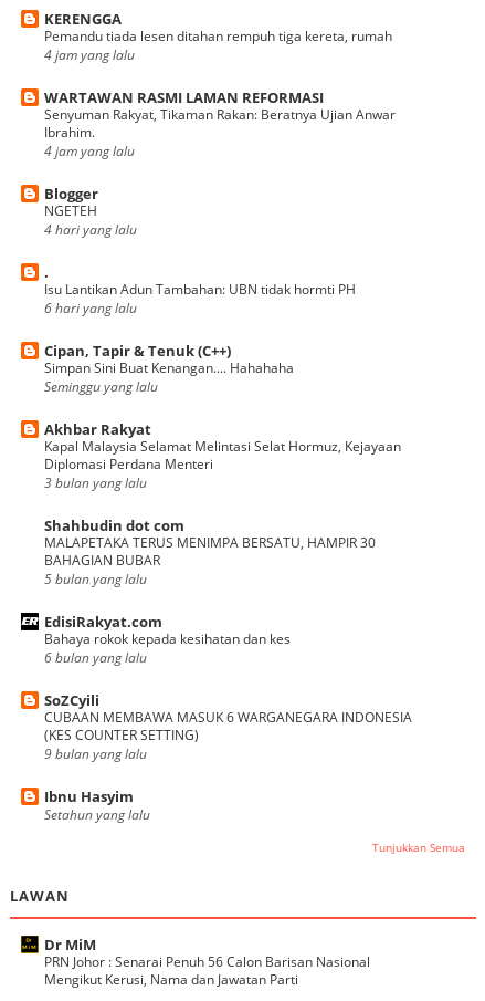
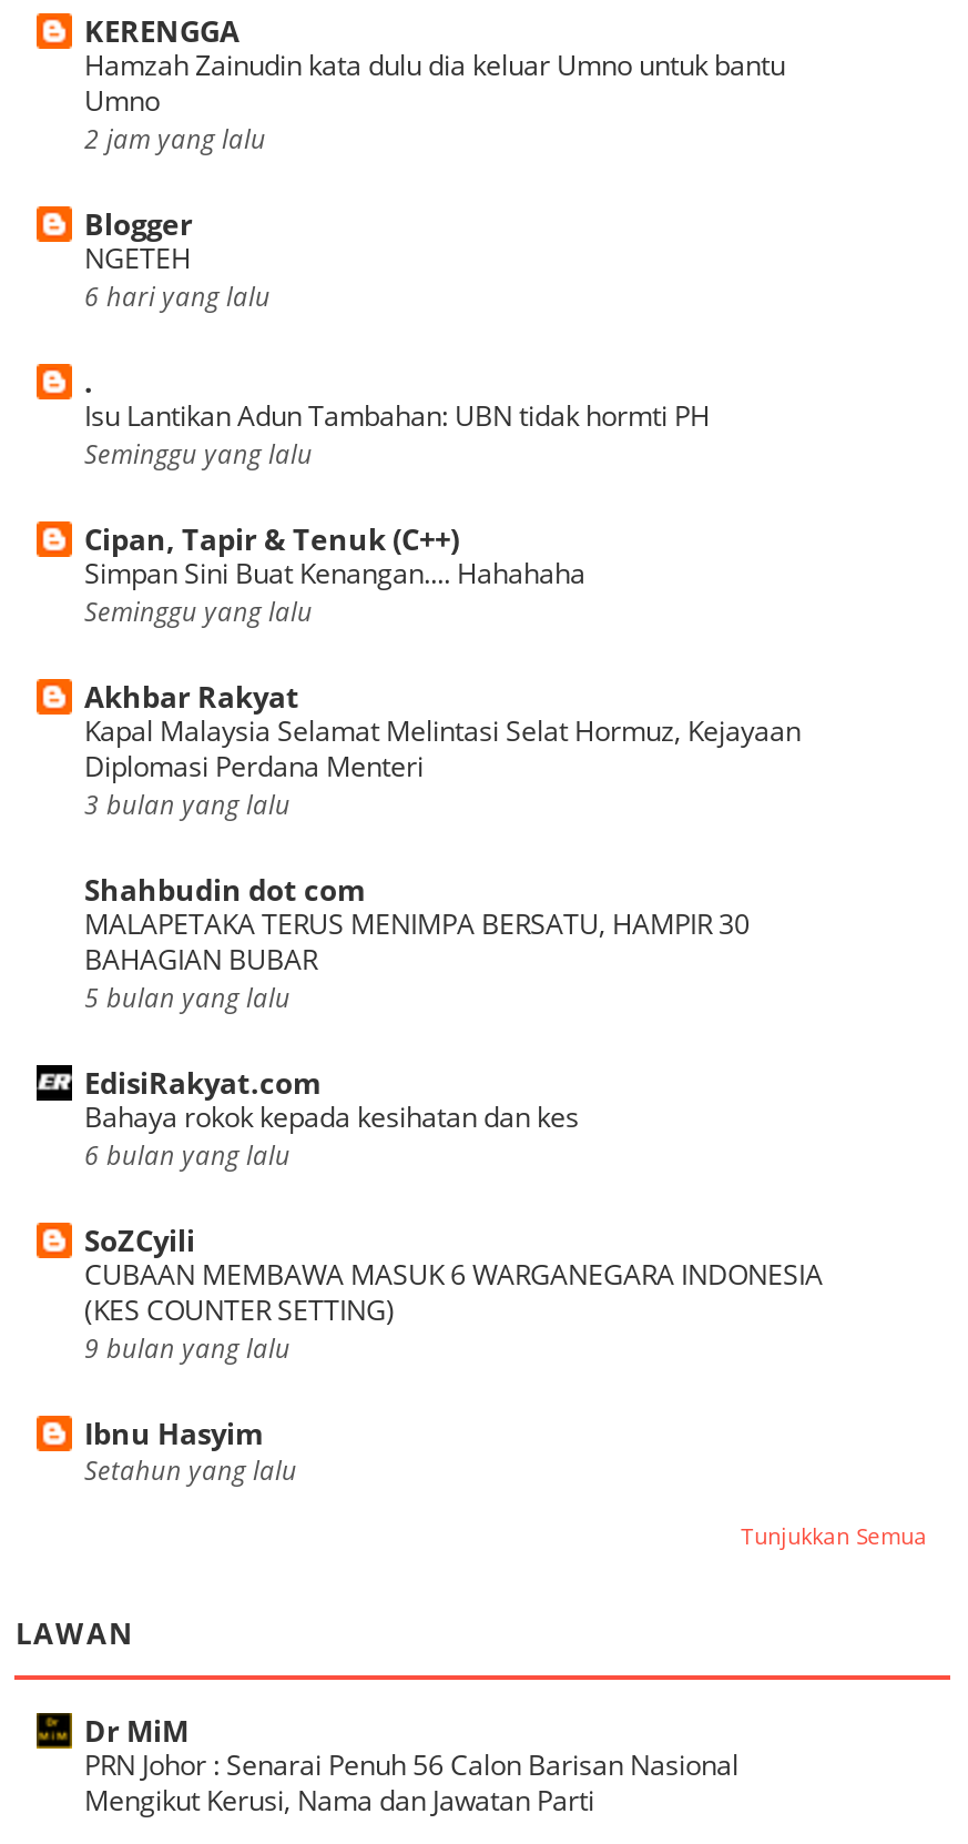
[45,27,396,160] Pemandu tiada lesen ditahan rempuh tiga kereta, rumah | 4 jam yang lalu | WARTAWAN RASMI LAMAN REFORMASI | Senyuman Rakyat, Tikaman Rakan: Beratnya Ujian Anwar | Ibrahim. | 4 jam yang lalu -> [84,48,785,156] Hamzah Zainudin kata dulu dia keluar Umno untuk bantu | Umno | 2 jam yang lalu
[45,221,137,238] 4 hari yang lalu -> none
moved [45,299,137,317] -> [84,278,270,314]: 6 hari yang lalu
none -> [84,436,312,472] Seminggu yang lalu

